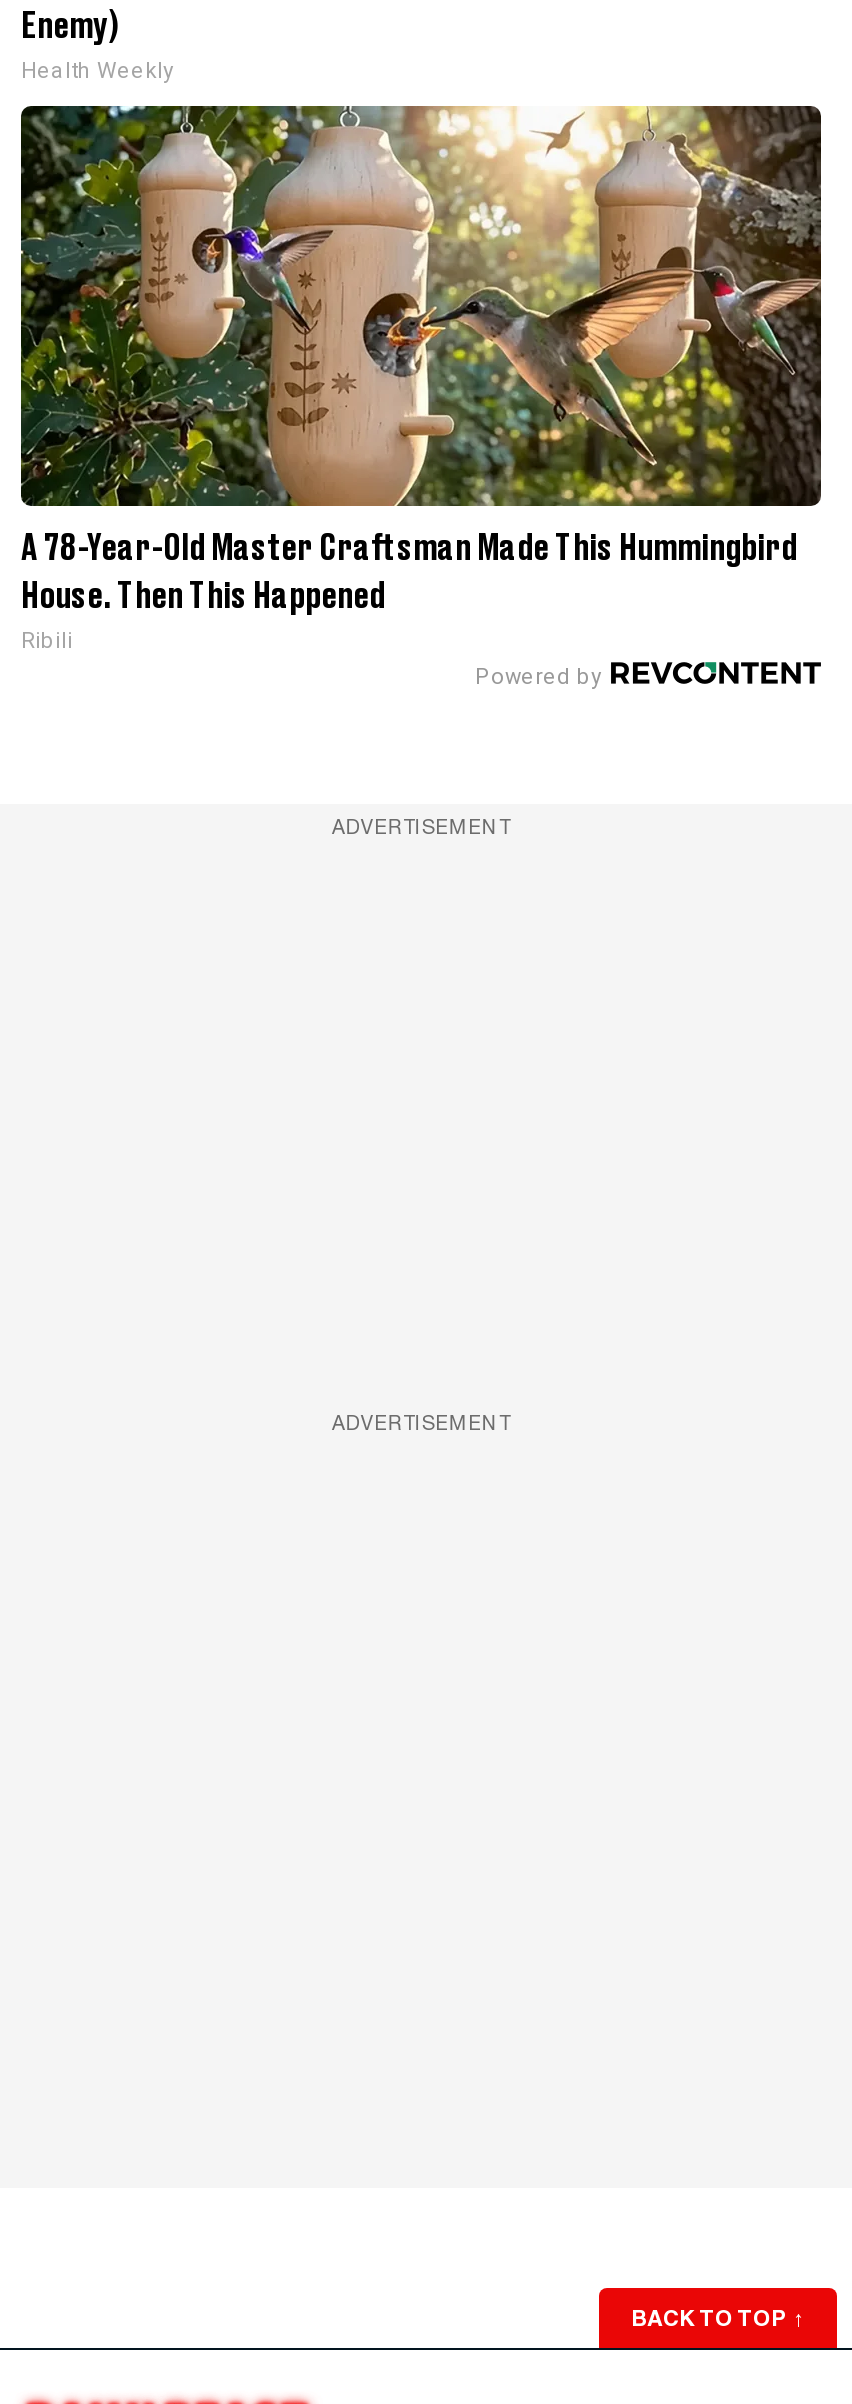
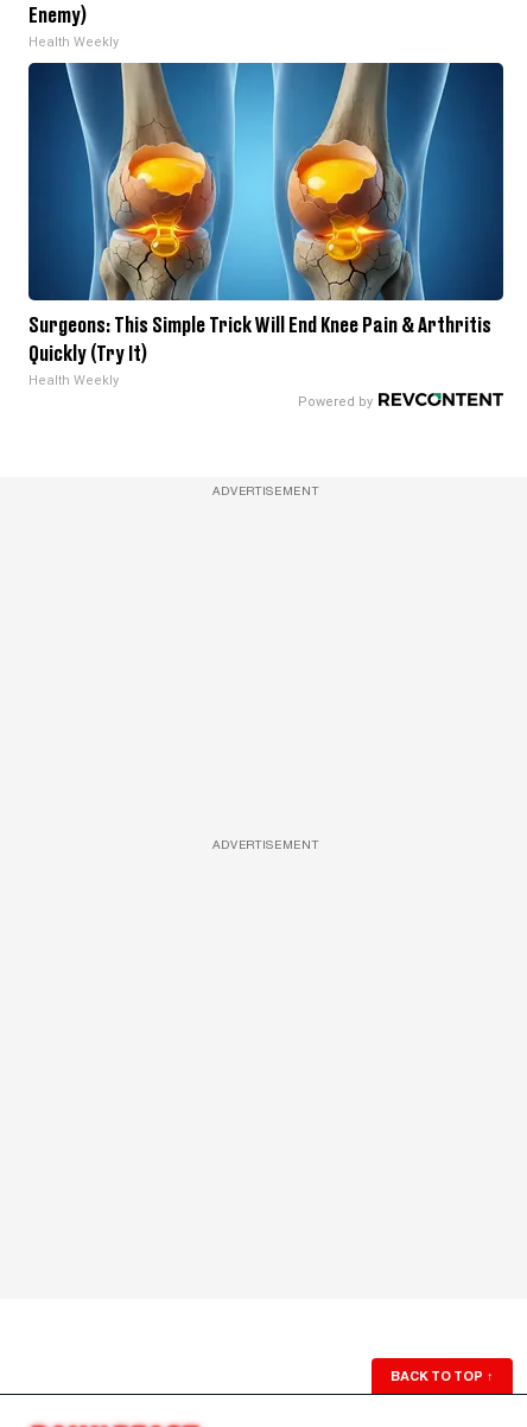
[19,104,823,654] [image] | A 78-Year-Old Master Craftsman Made This Hummingbird | House. Then This Happened | Ribili -> [28,62,504,388] [image] | Surgeons: This Simple Trick Will End Knee Pain & Arthritis | Quickly (Try It) | Health Weekly

